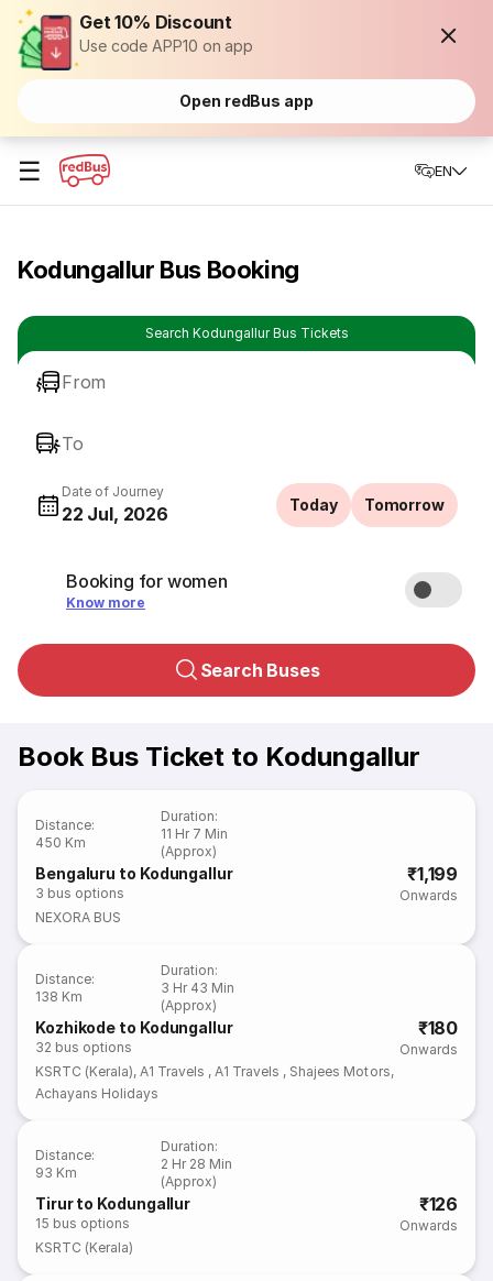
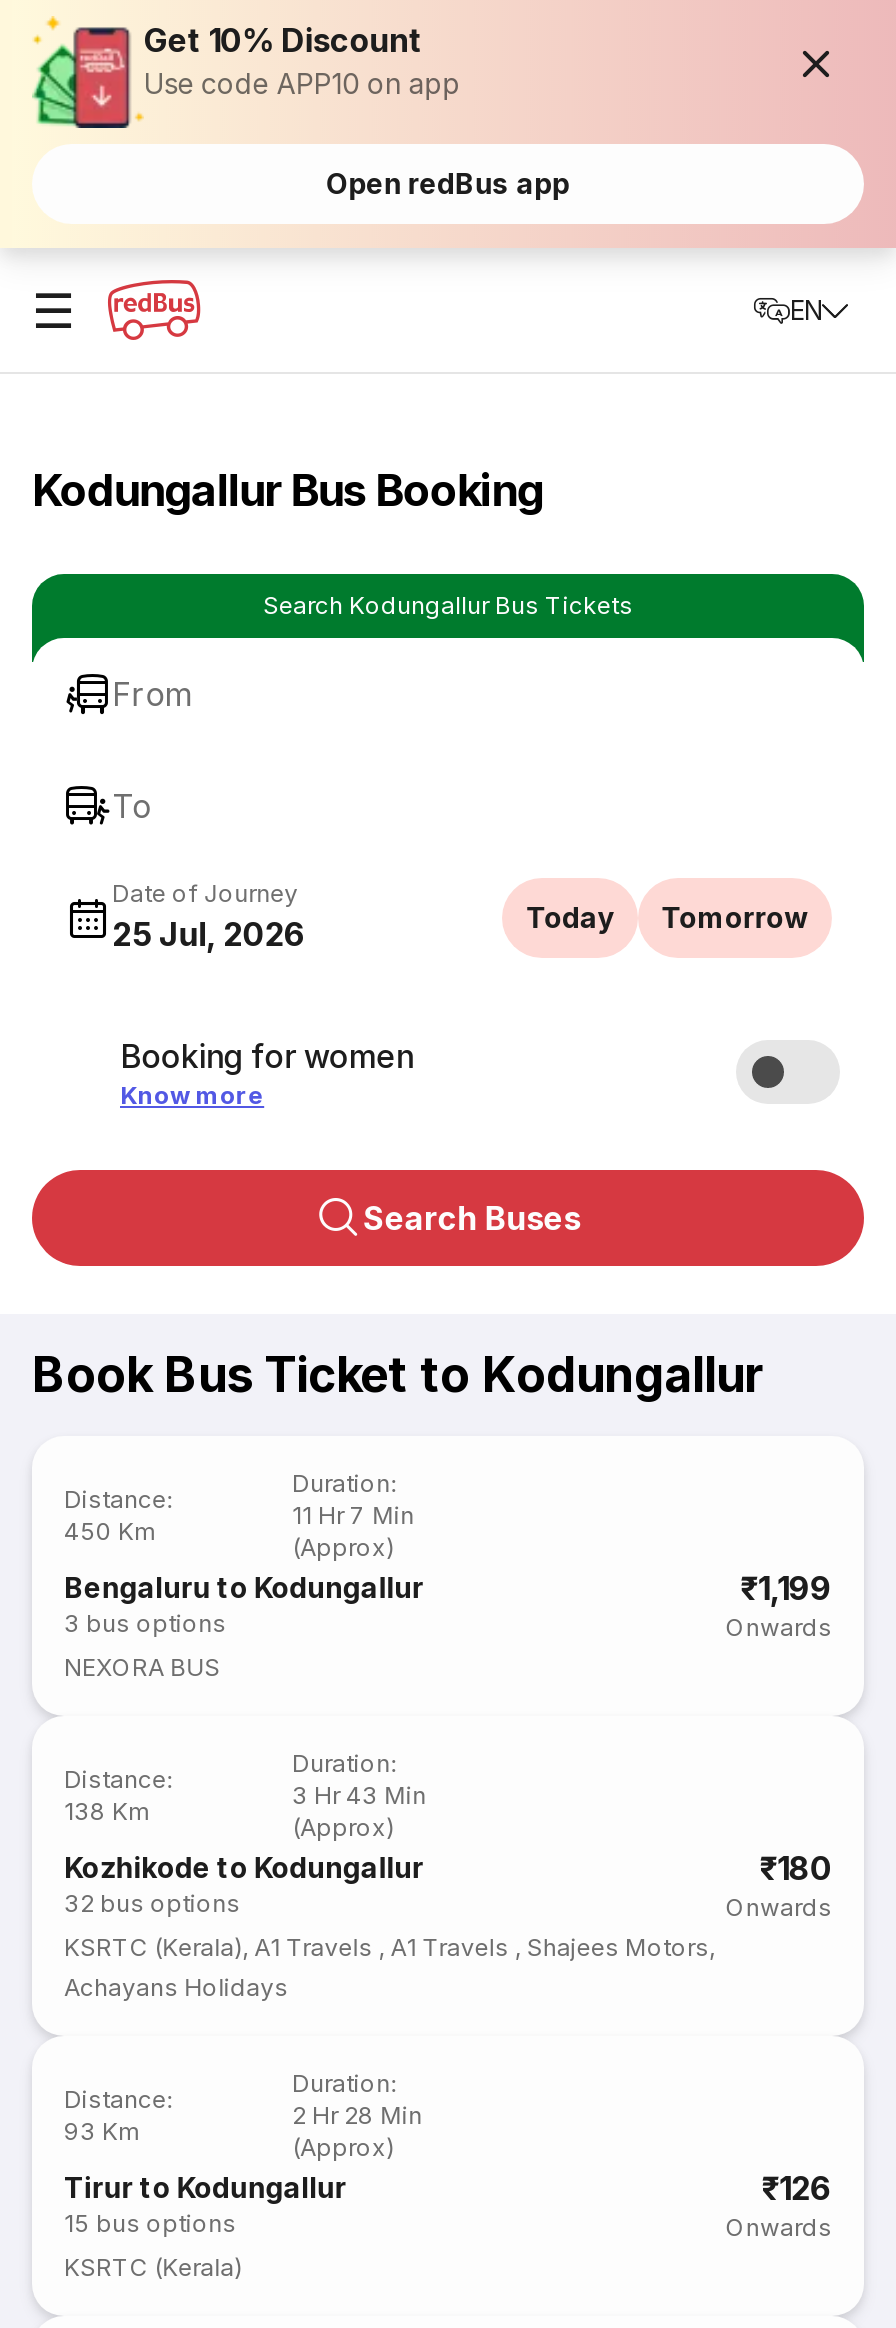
[62,503,168,525] 22 Jul, 2026 -> [112,914,306,954] 25 Jul, 2026

